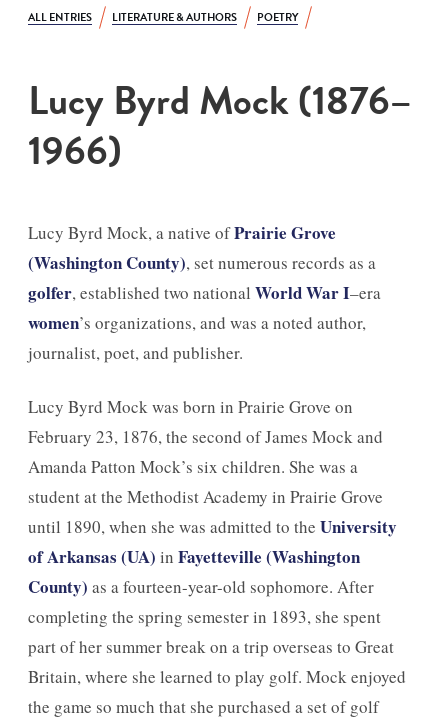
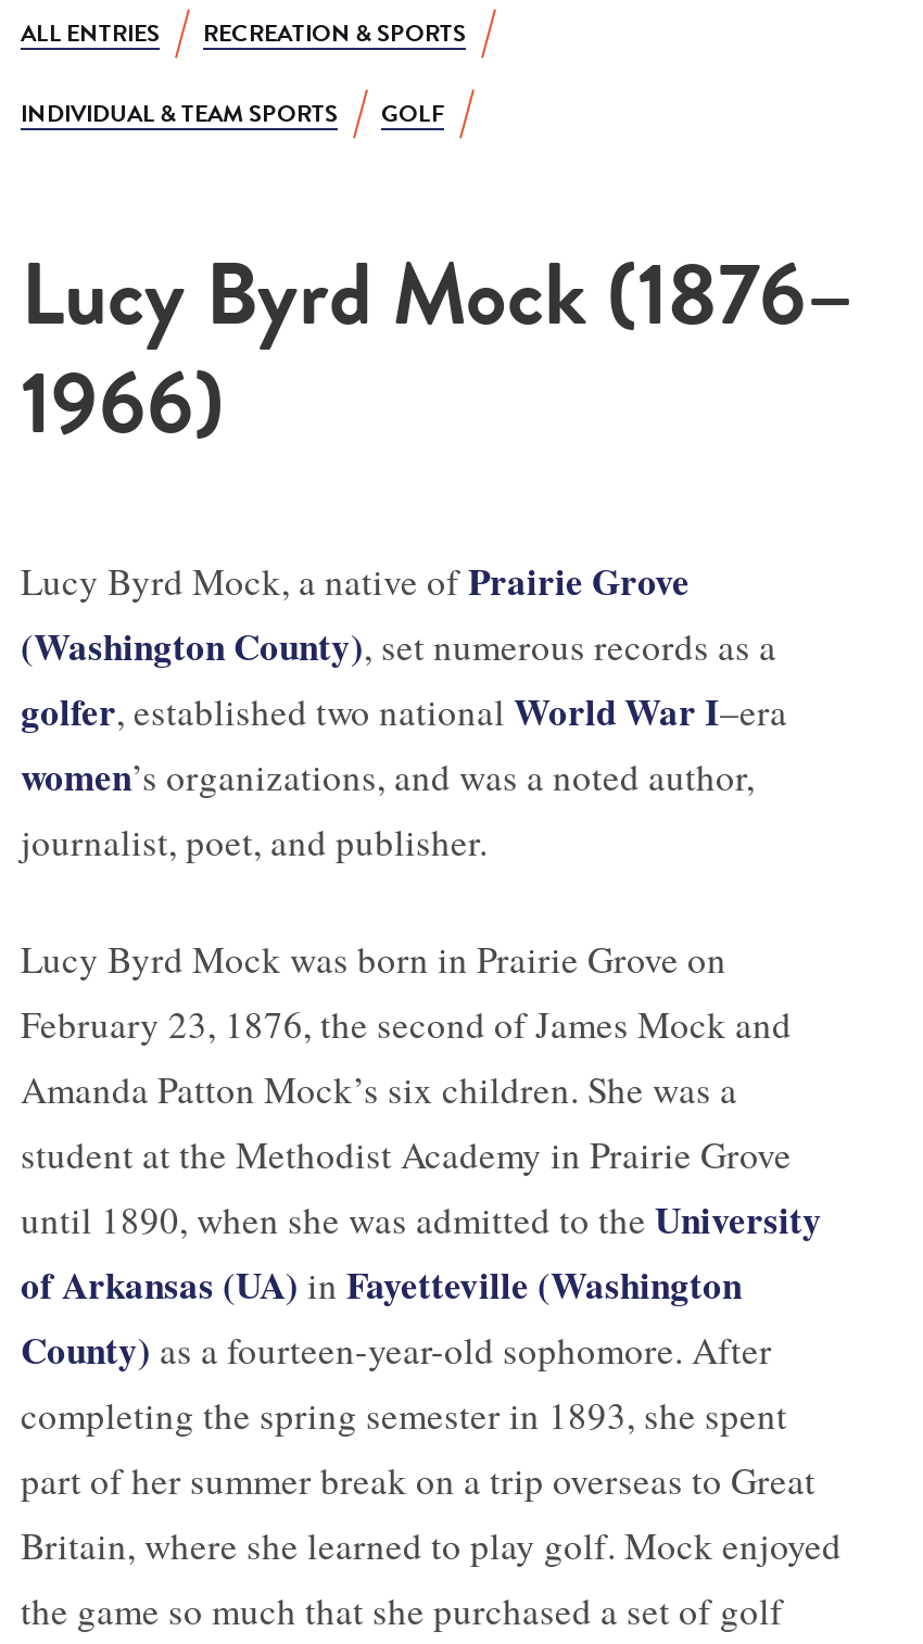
[112,9,298,26] LITERATURE & AUTHORS | POETRY -> [21,15,466,132] RECREATION & SPORTS | INDIVIDUAL & TEAM SPORTS | GOLF

